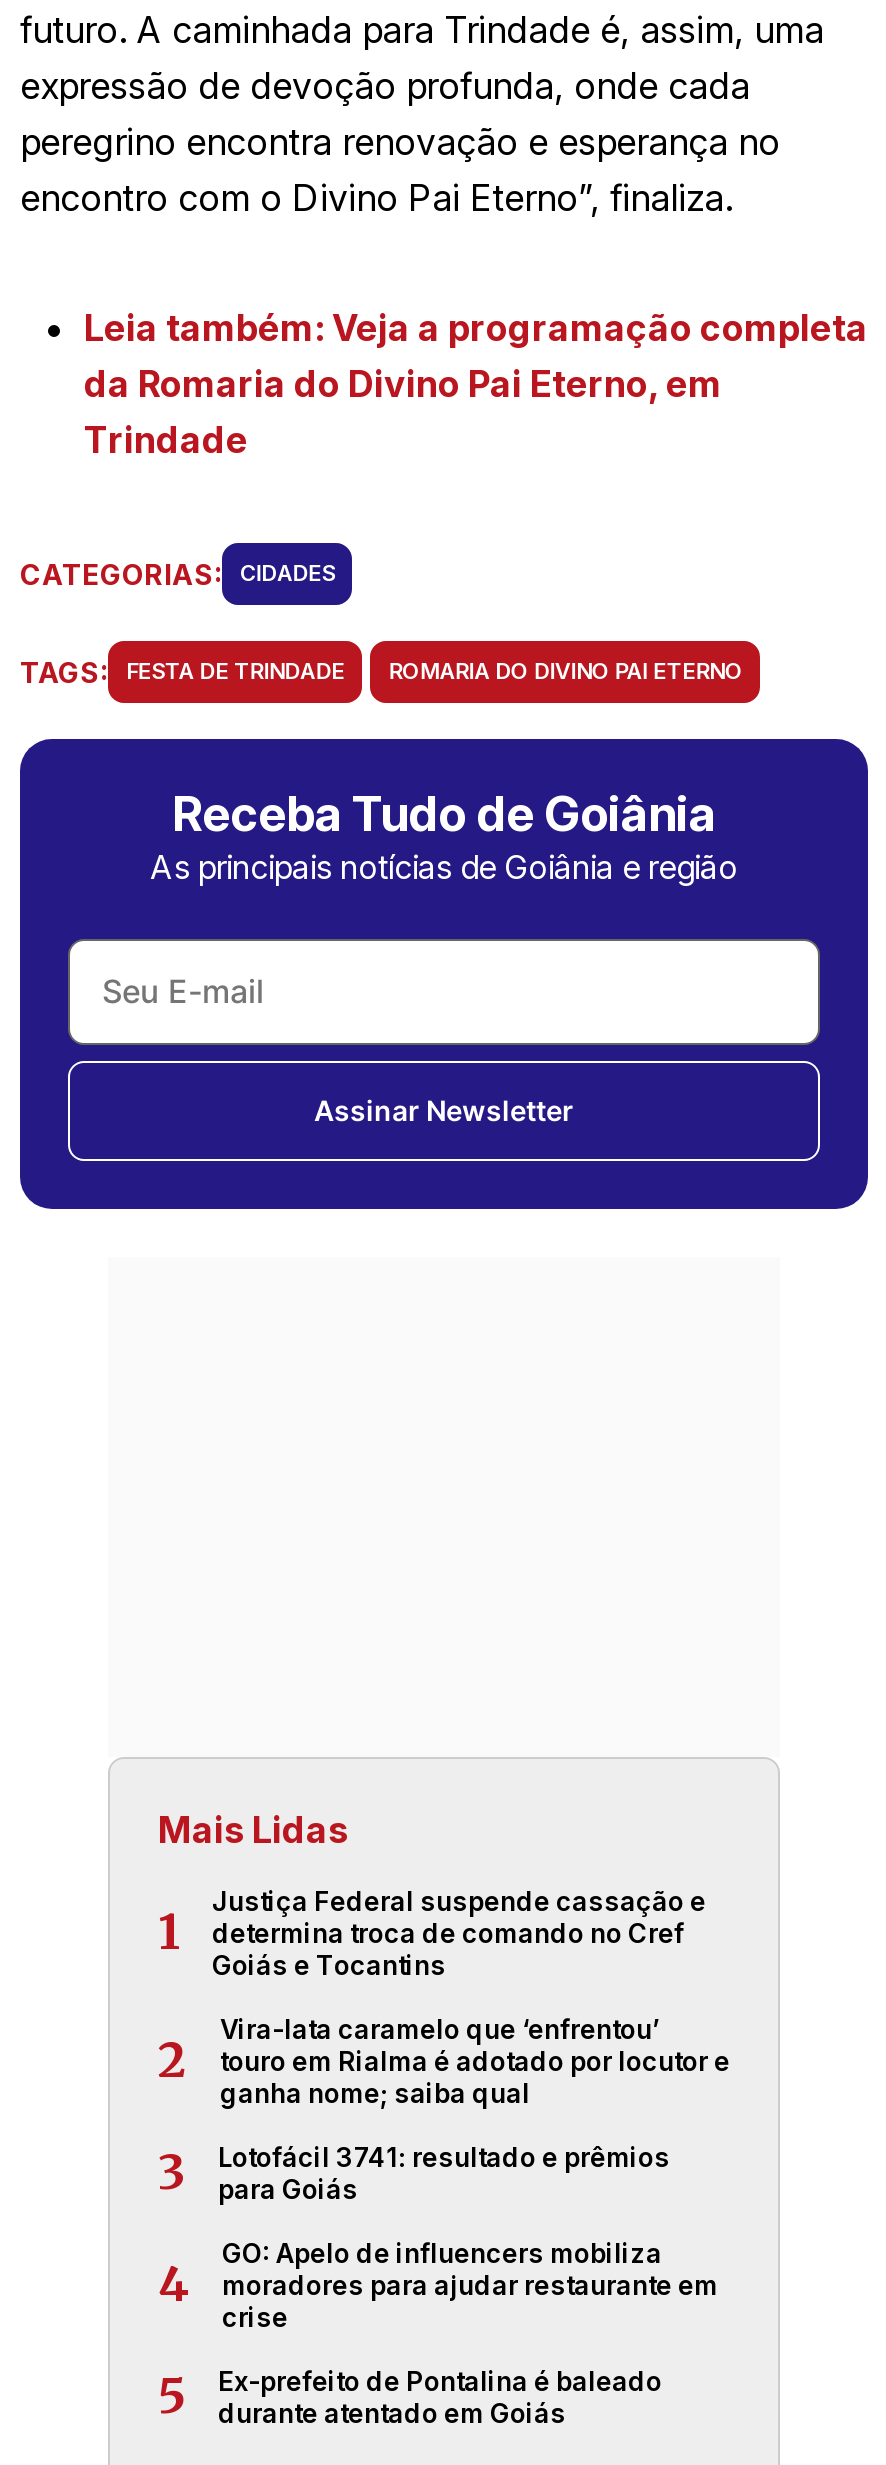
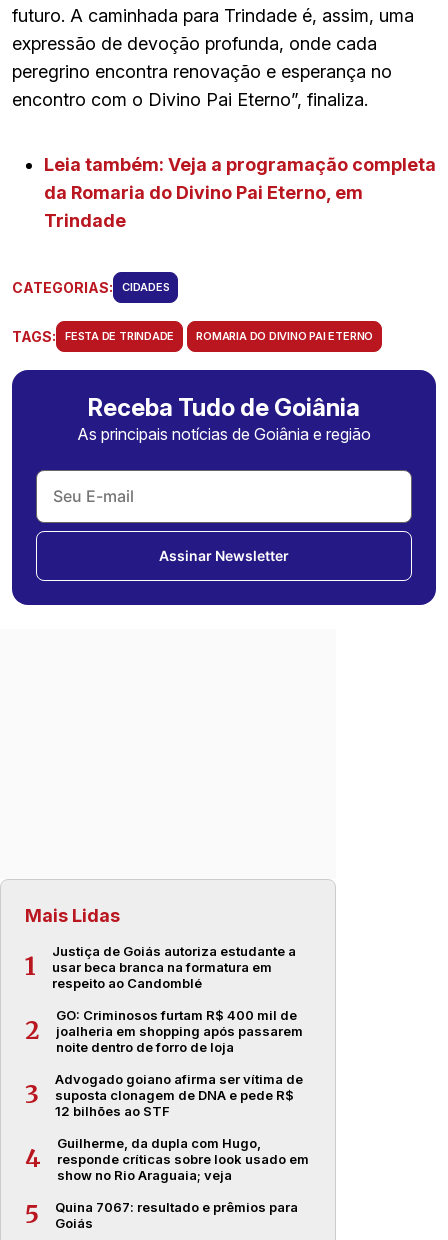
[212,1884,706,1980] Justiça Federal suspende cassação e | determina troca de comando no Cref | Goiás e Tocantins -> [52,943,296,991] Justiça de Goiás autoriza estudante a | usar beca branca na formatura em | respeito ao Candomblé
[220,2012,730,2108] Vira-lata caramelo que ‘enfrentou’ | touro em Rialma é adotado por locutor e | ganha nome; saiba qual -> [56,1007,303,1055] GO: Criminosos furtam R$ 400 mil de | joalheria em shopping após passarem | noite dentro de forro de loja
[218,2140,670,2204] Lotofácil 3741: resultado e prêmios | para Goiás -> [55,1071,303,1119] Advogado goiano afirma ser vítima de | suposta clonagem de DNA e pede R$ | 12 bilhões ao STF
[222,2236,718,2332] GO: Apelo de influencers mobiliza | moradores para ajudar restaurante em | crise -> [57,1135,309,1183] Guilherme, da dupla com Hugo, | responde críticas sobre look usado em | show no Rio Araguaia; veja
[218,2364,662,2428] Ex-prefeito de Pontalina é baleado | durante atentado em Goiás -> [55,1199,298,1231] Quina 7067: resultado e prêmios para | Goiás

